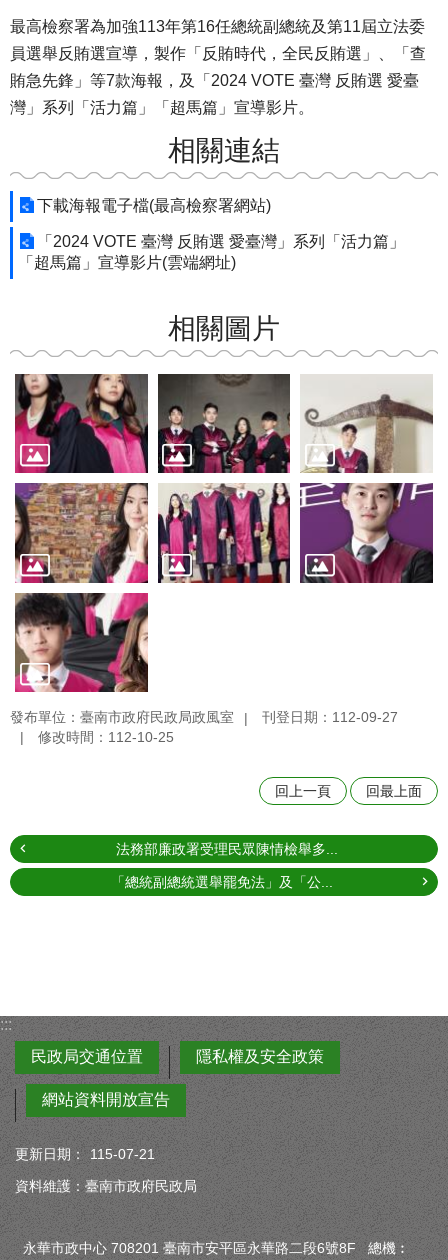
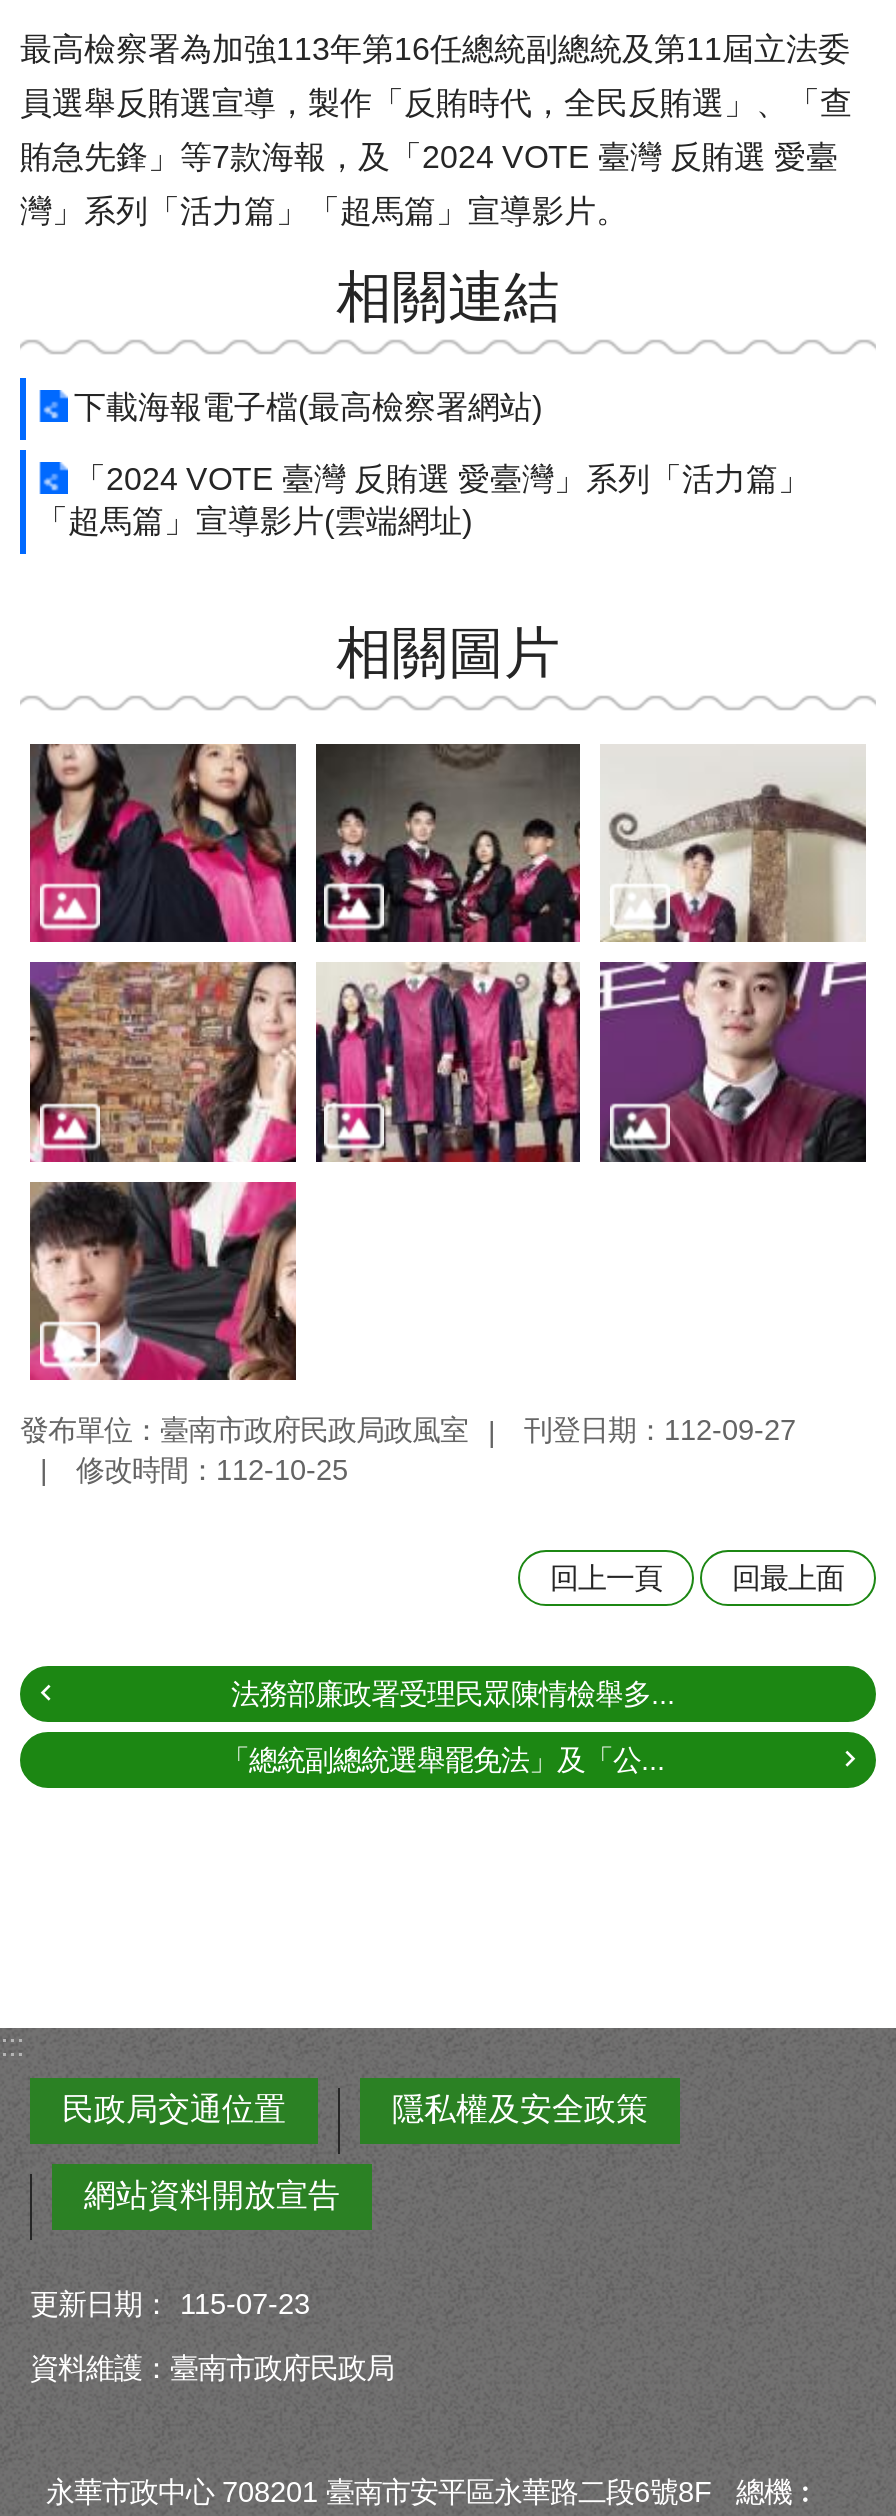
[15,1146,155,1162] 更新日期： 115-07-21 -> [30,2288,310,2320] 更新日期： 115-07-23

